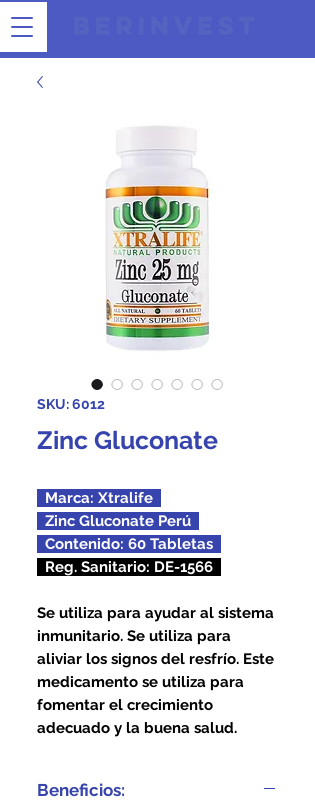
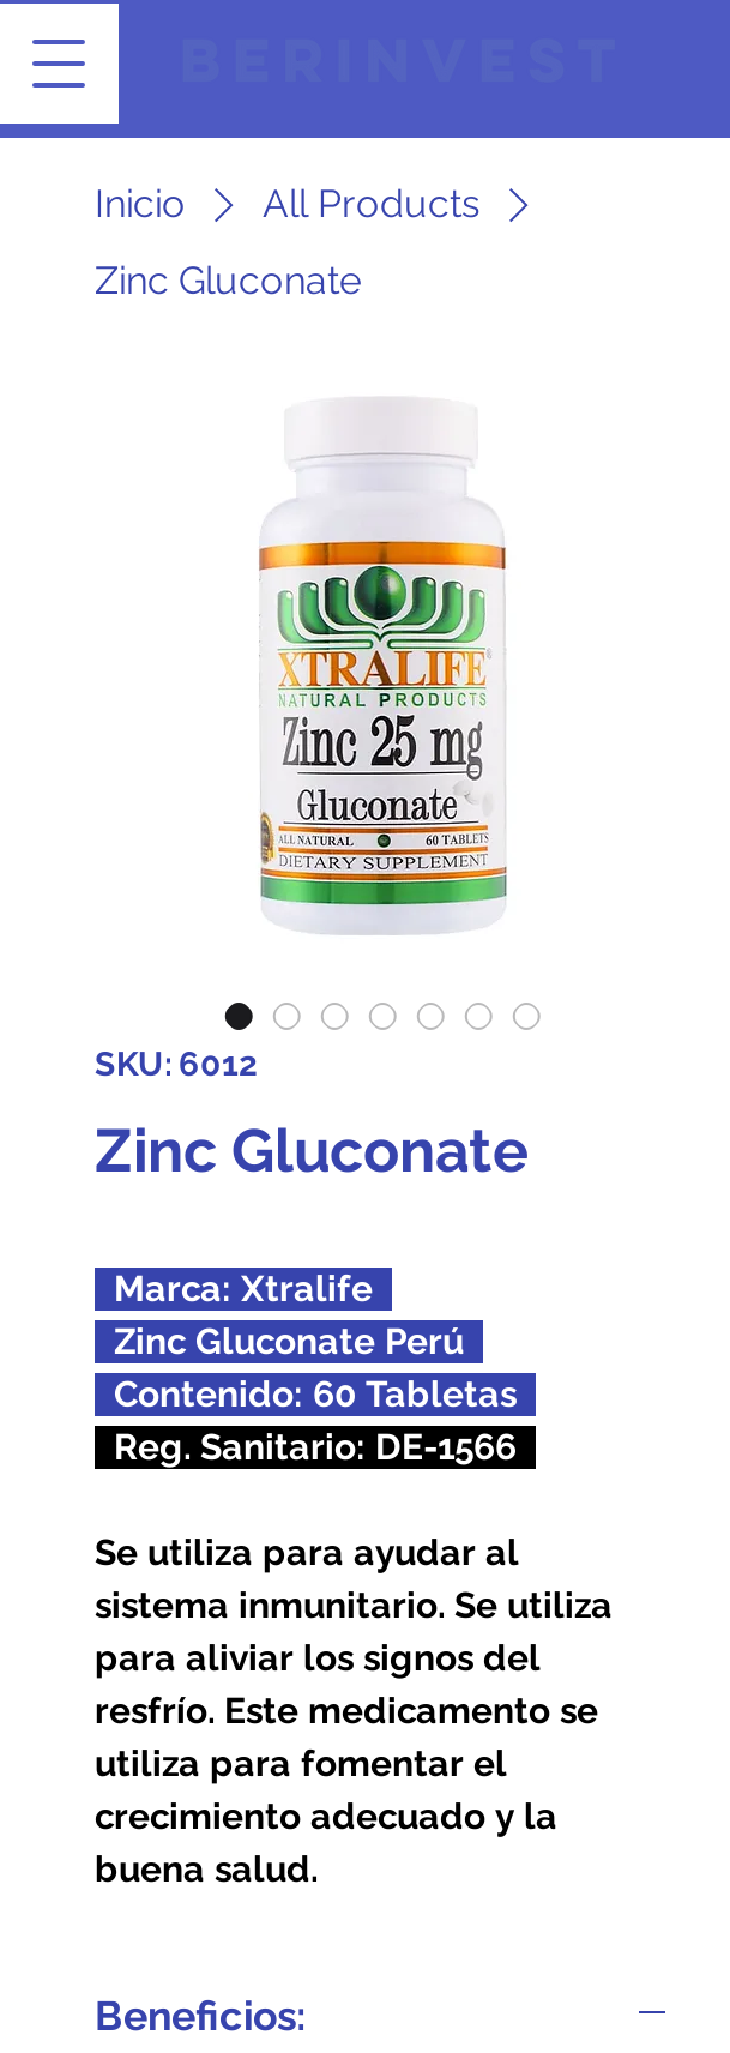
none -> [95,181,481,303] Inicio | All Products | Zinc Gluconate

